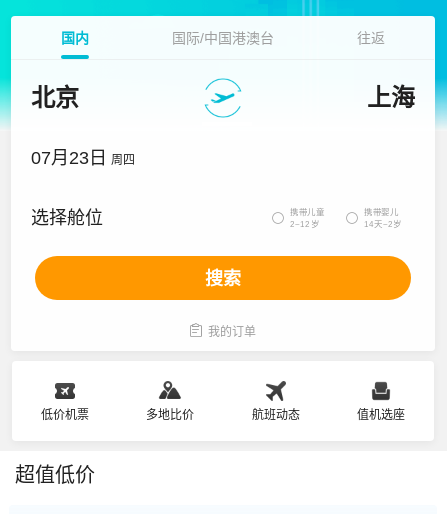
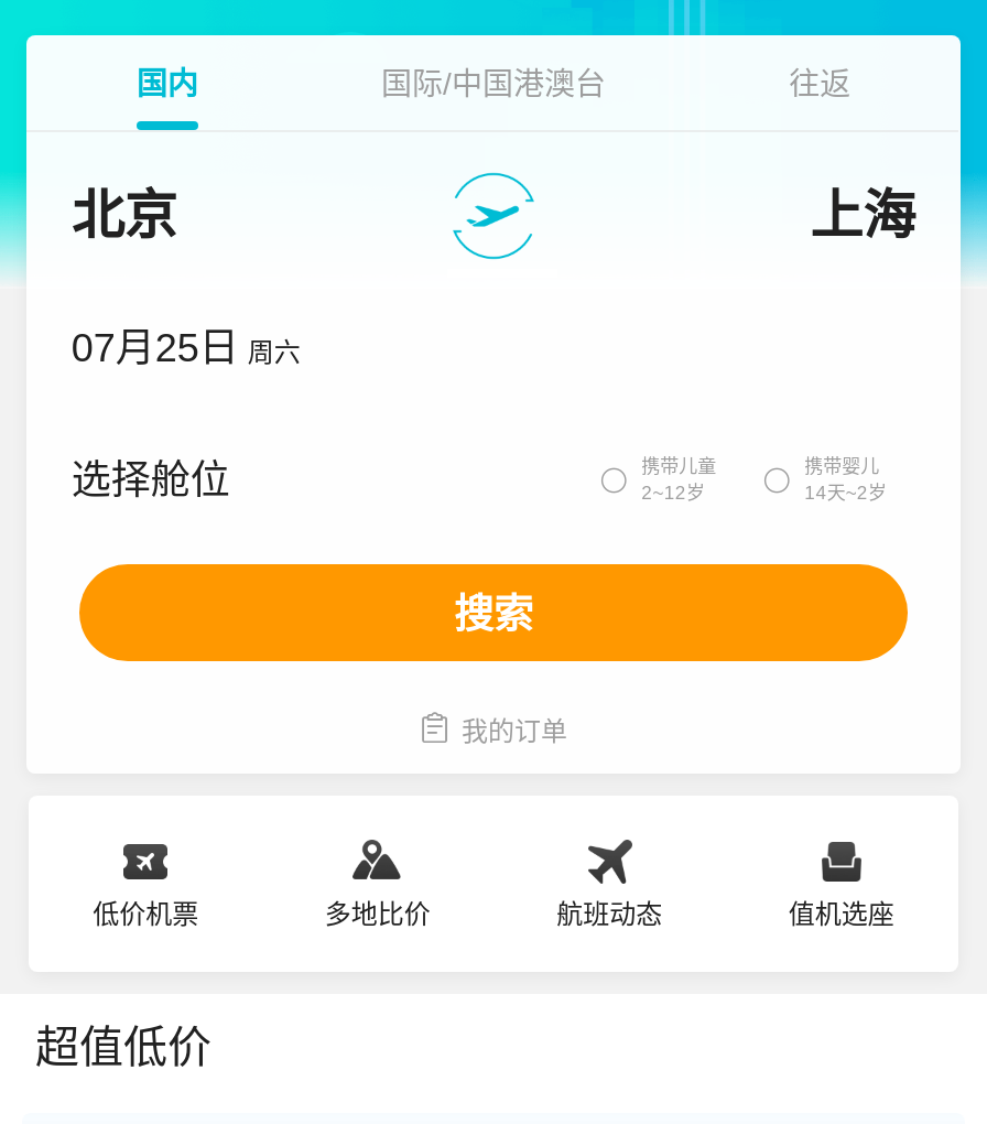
[31,148,135,168] 07月23日 周四 -> [71,326,300,370] 07月25日 周六

